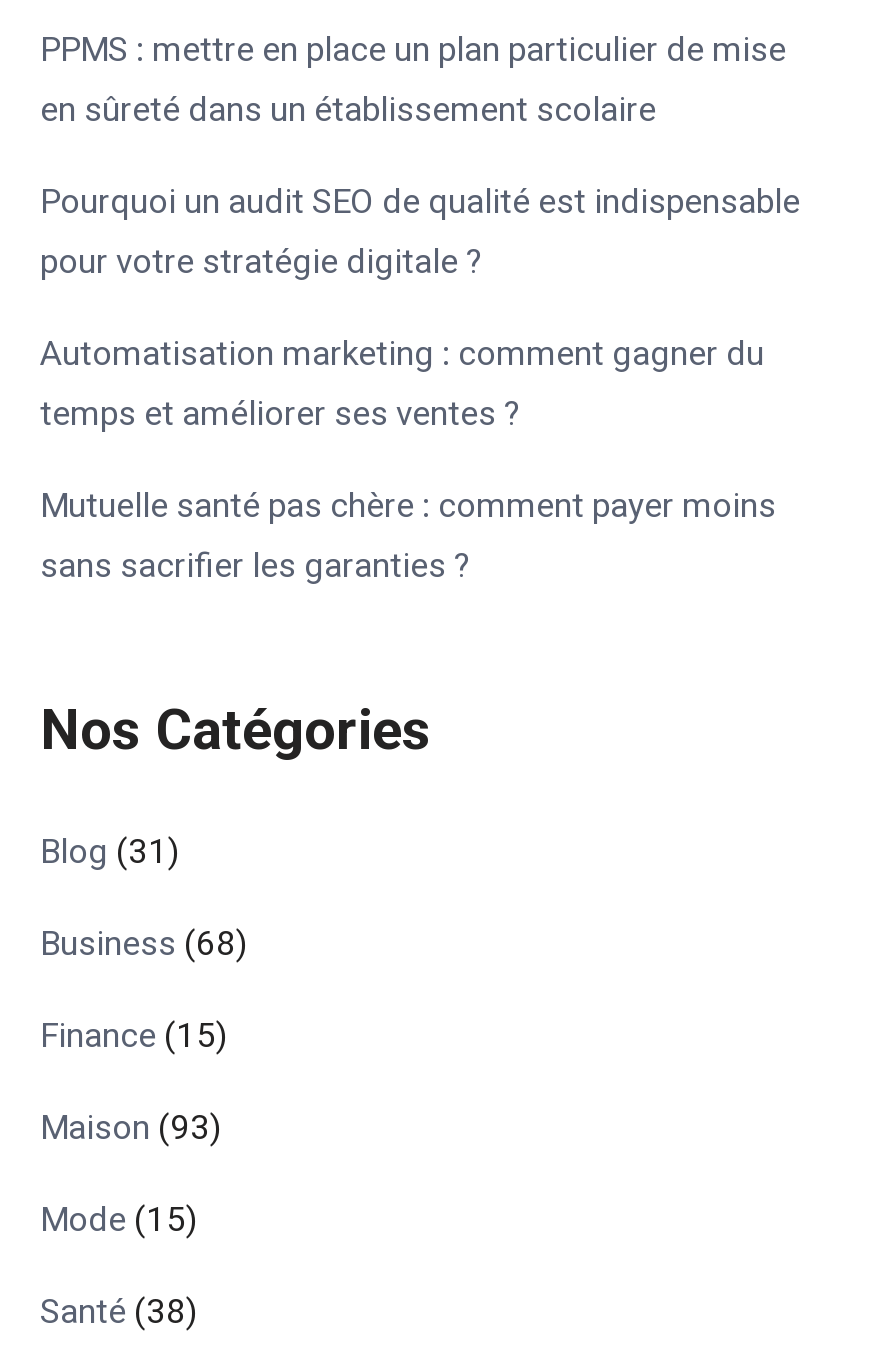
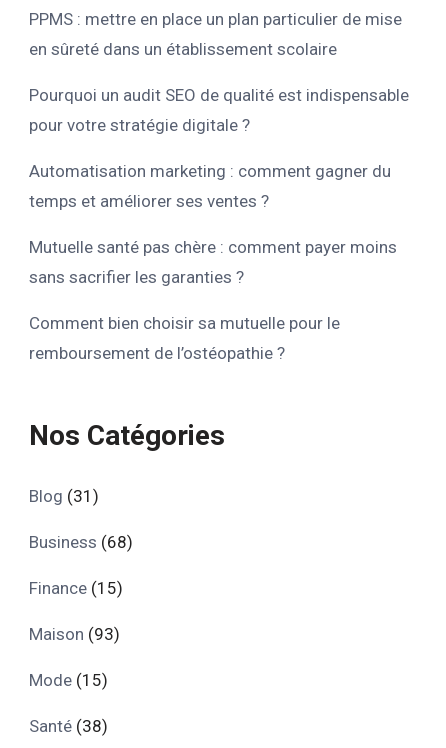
none -> [29,313,340,363] Comment bien choisir sa mutuelle pour le | remboursement de l’ostéopathie ?

